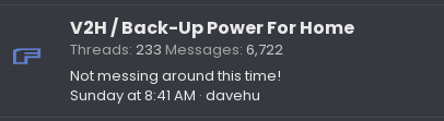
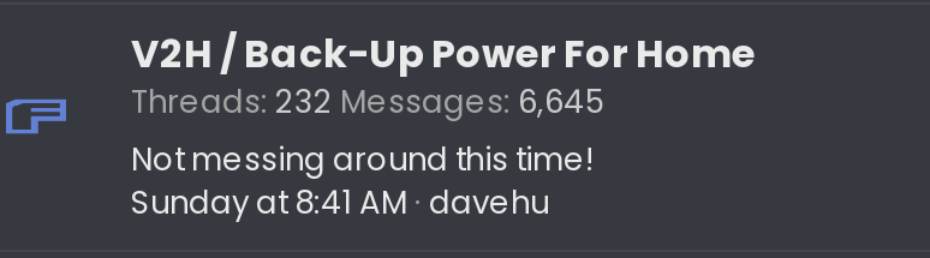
[70,39,283,60] Threads 233 Messages 6,722 -> [131,79,604,125] Threads 232 Messages 6,645

